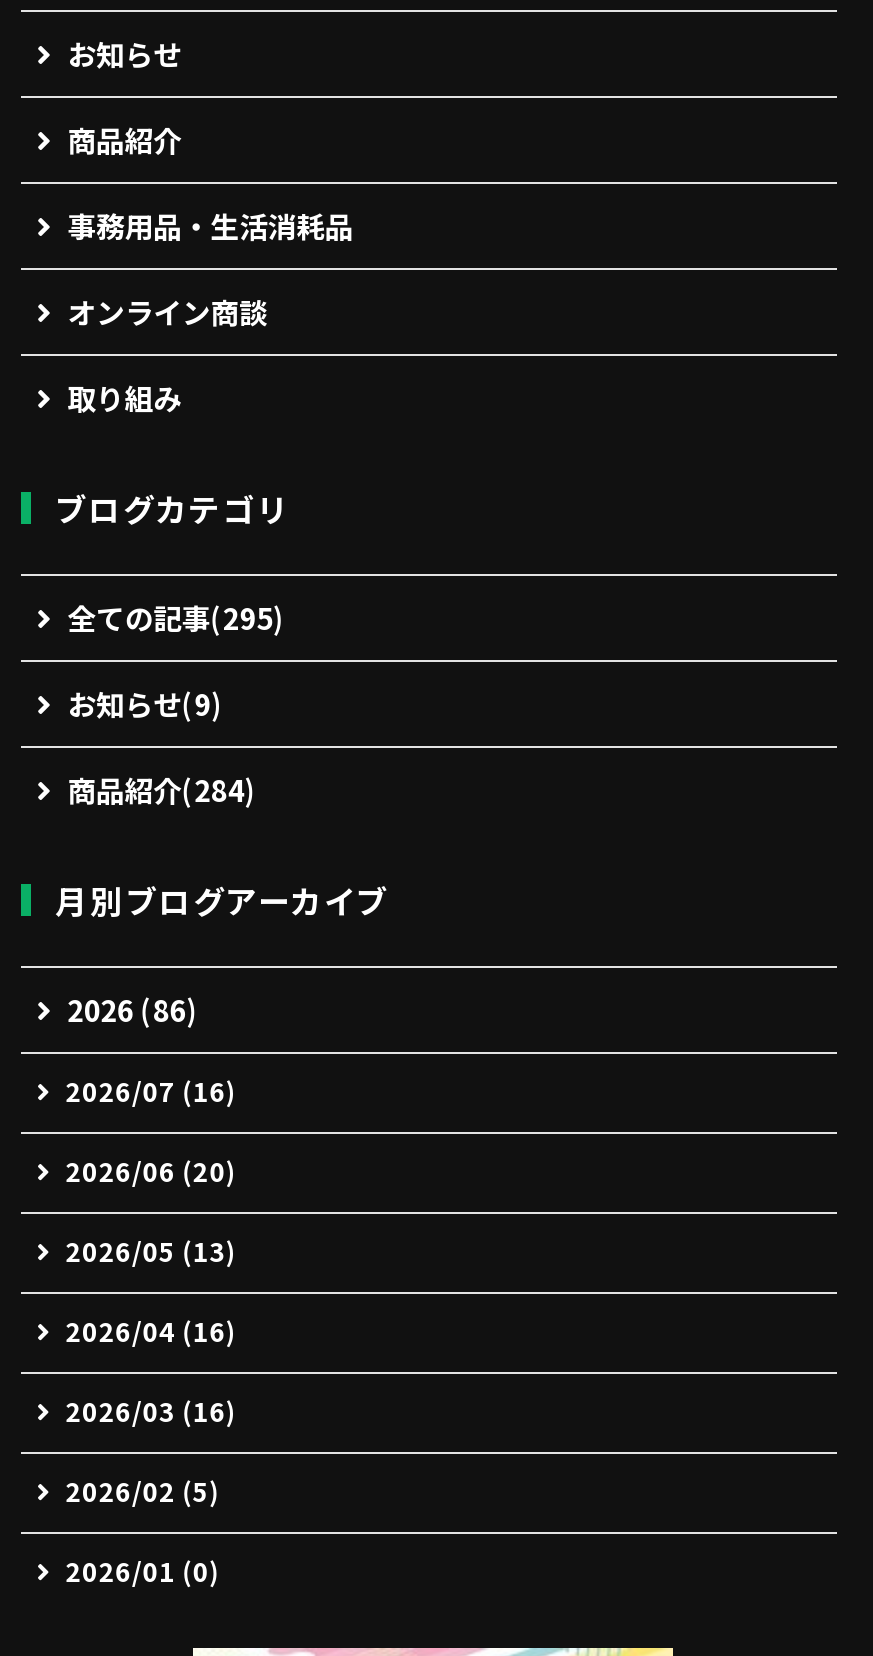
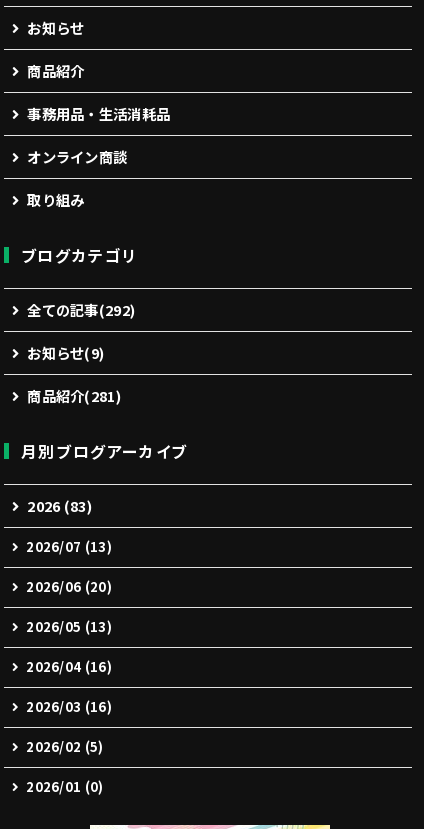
[67,595,283,637] 全ての記事(295) -> [27,299,135,320] 全ての記事(292)
[67,767,255,809] 商品紹介(284) -> [27,385,121,406] 商品紹介(281)
[67,987,197,1029] 2026 (86) -> [27,495,92,516] 2026 (83)
[65,1071,237,1109] 2026/07 (16) -> [26,537,112,556] 2026/07 (13)

